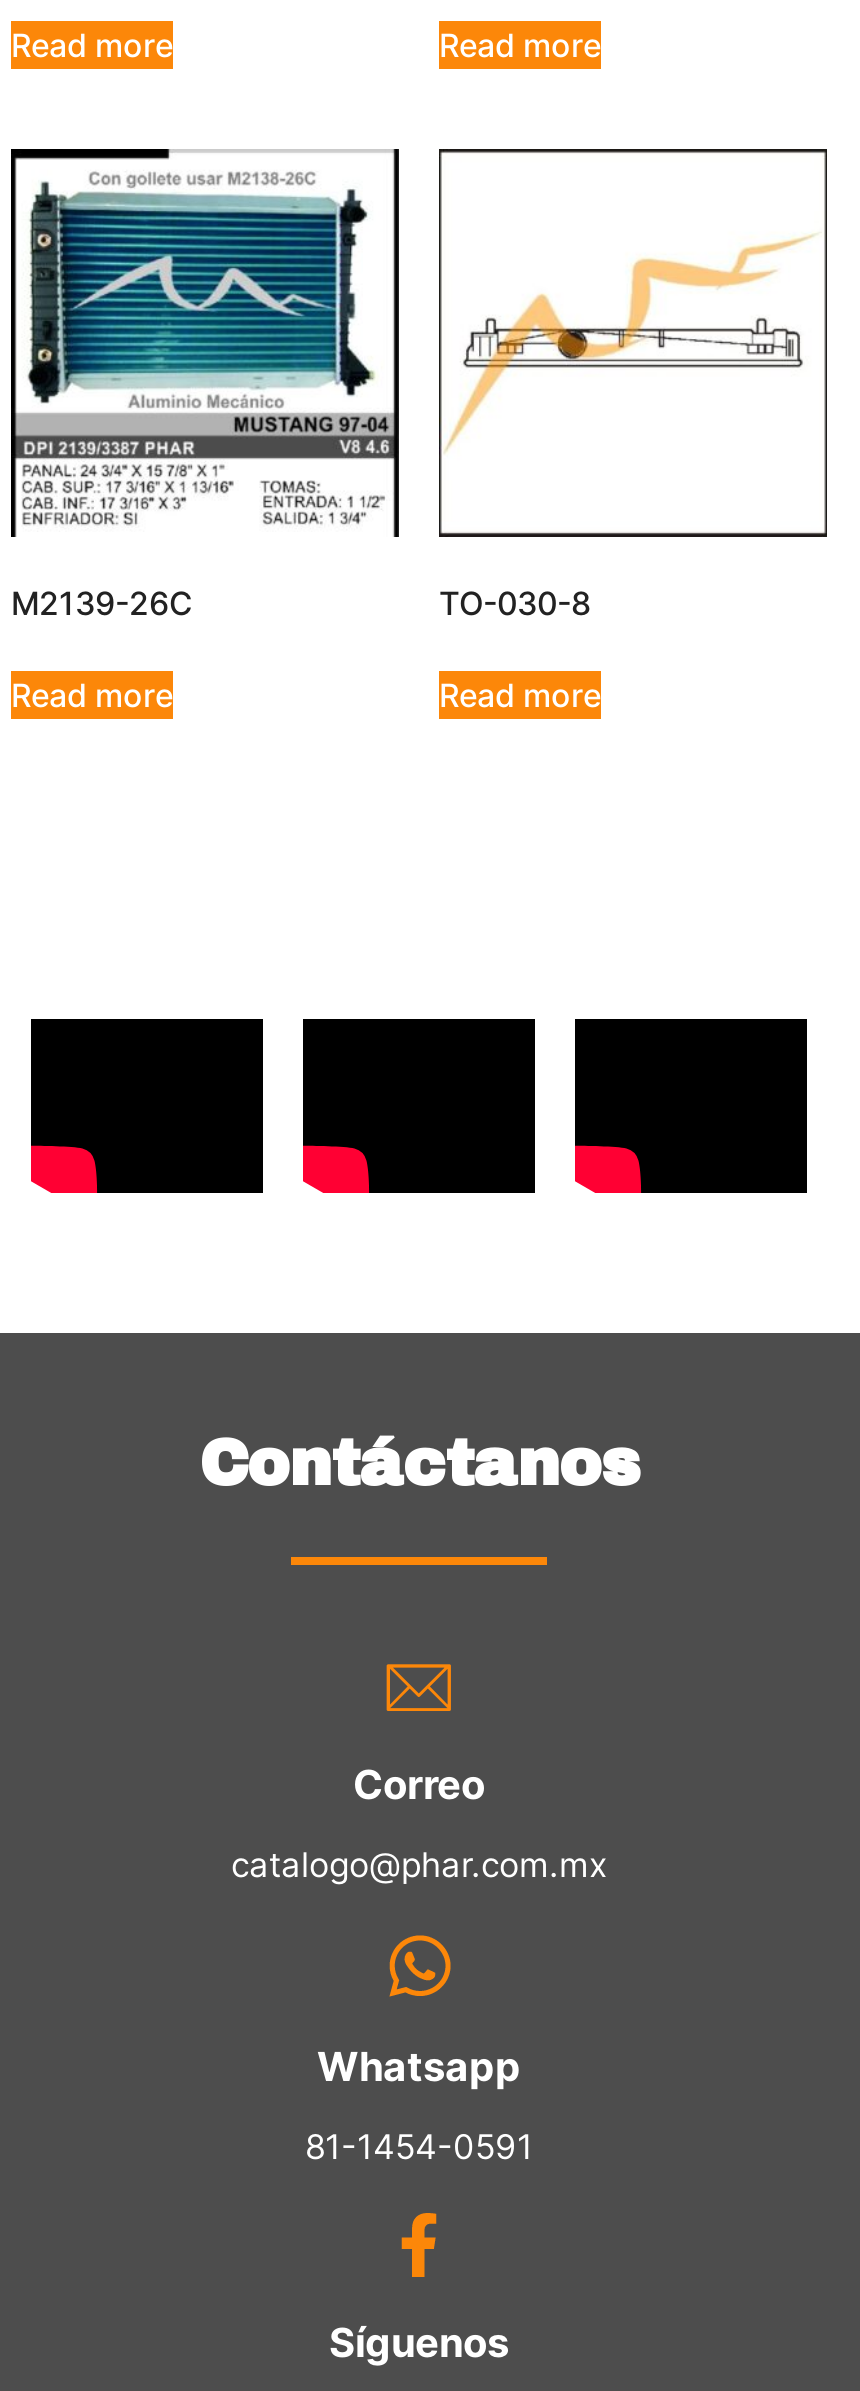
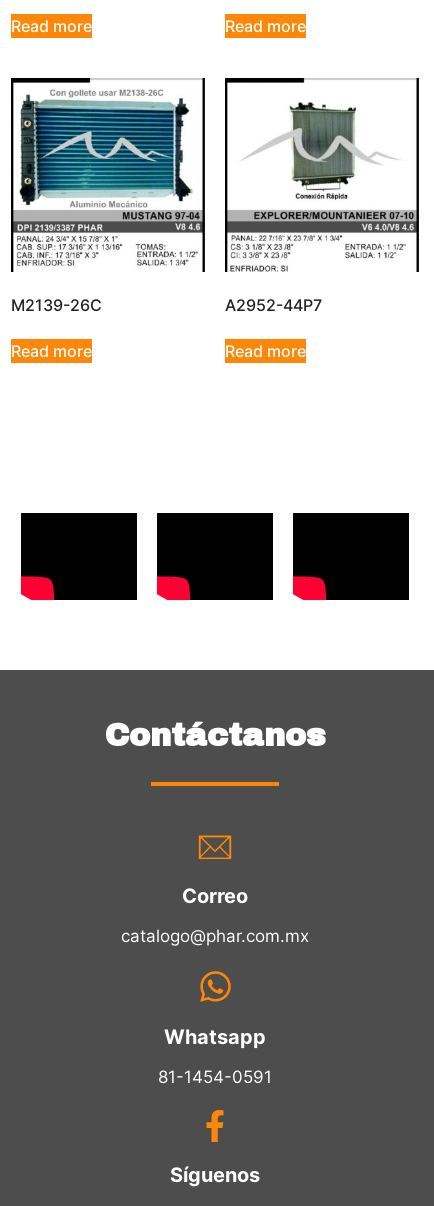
[439,147,827,623] [image] | TO-030-8 -> [225,78,419,315] [image] | A2952-44P7

